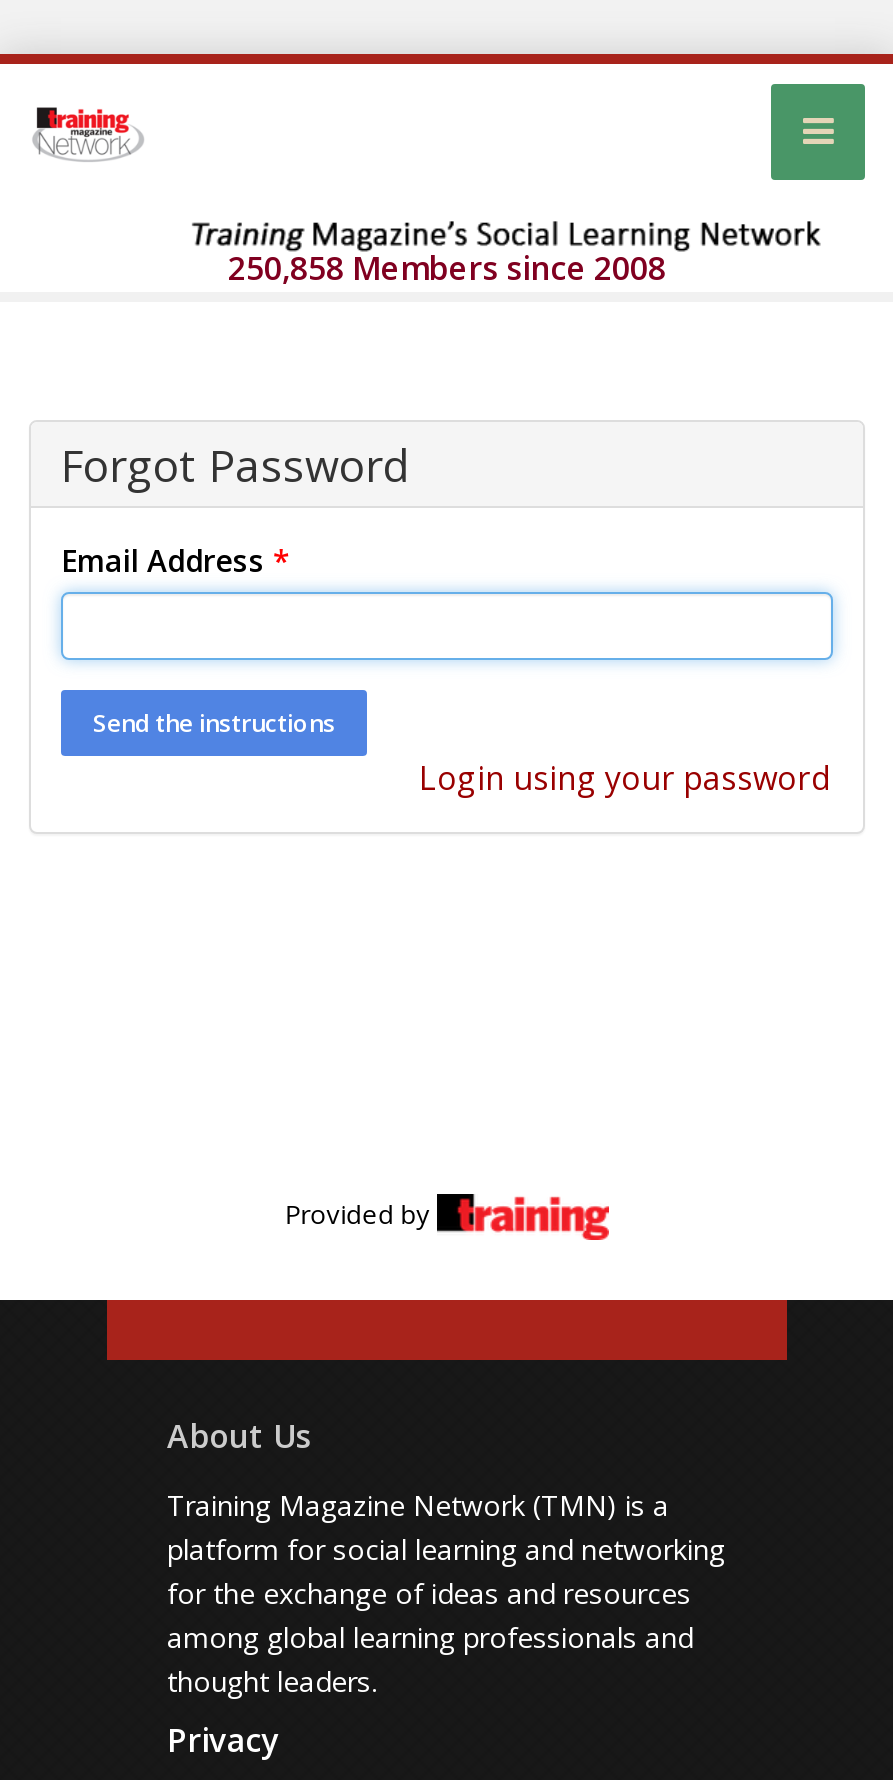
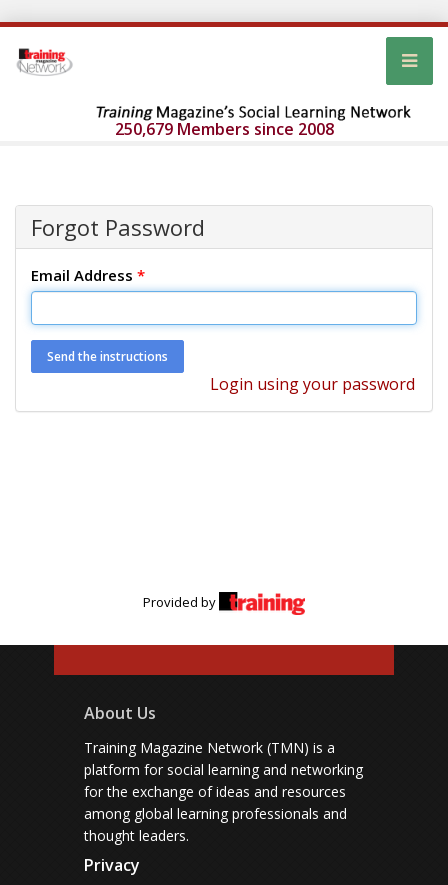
[228,246,666,290] 250,858 Members since 2008 -> [114,118,333,140] 250,679 Members since 2008

